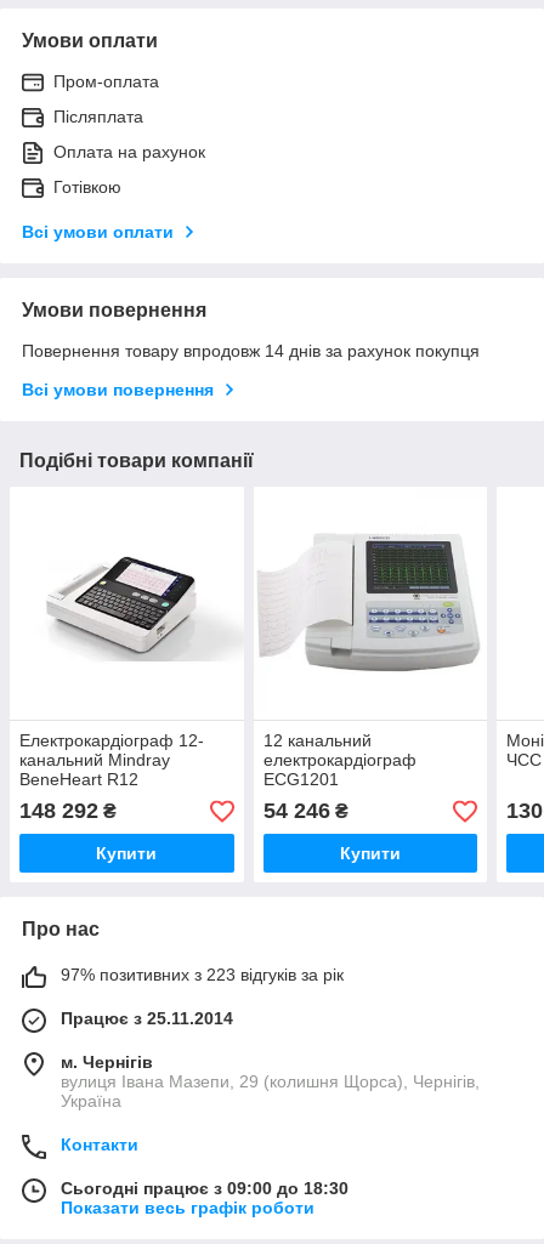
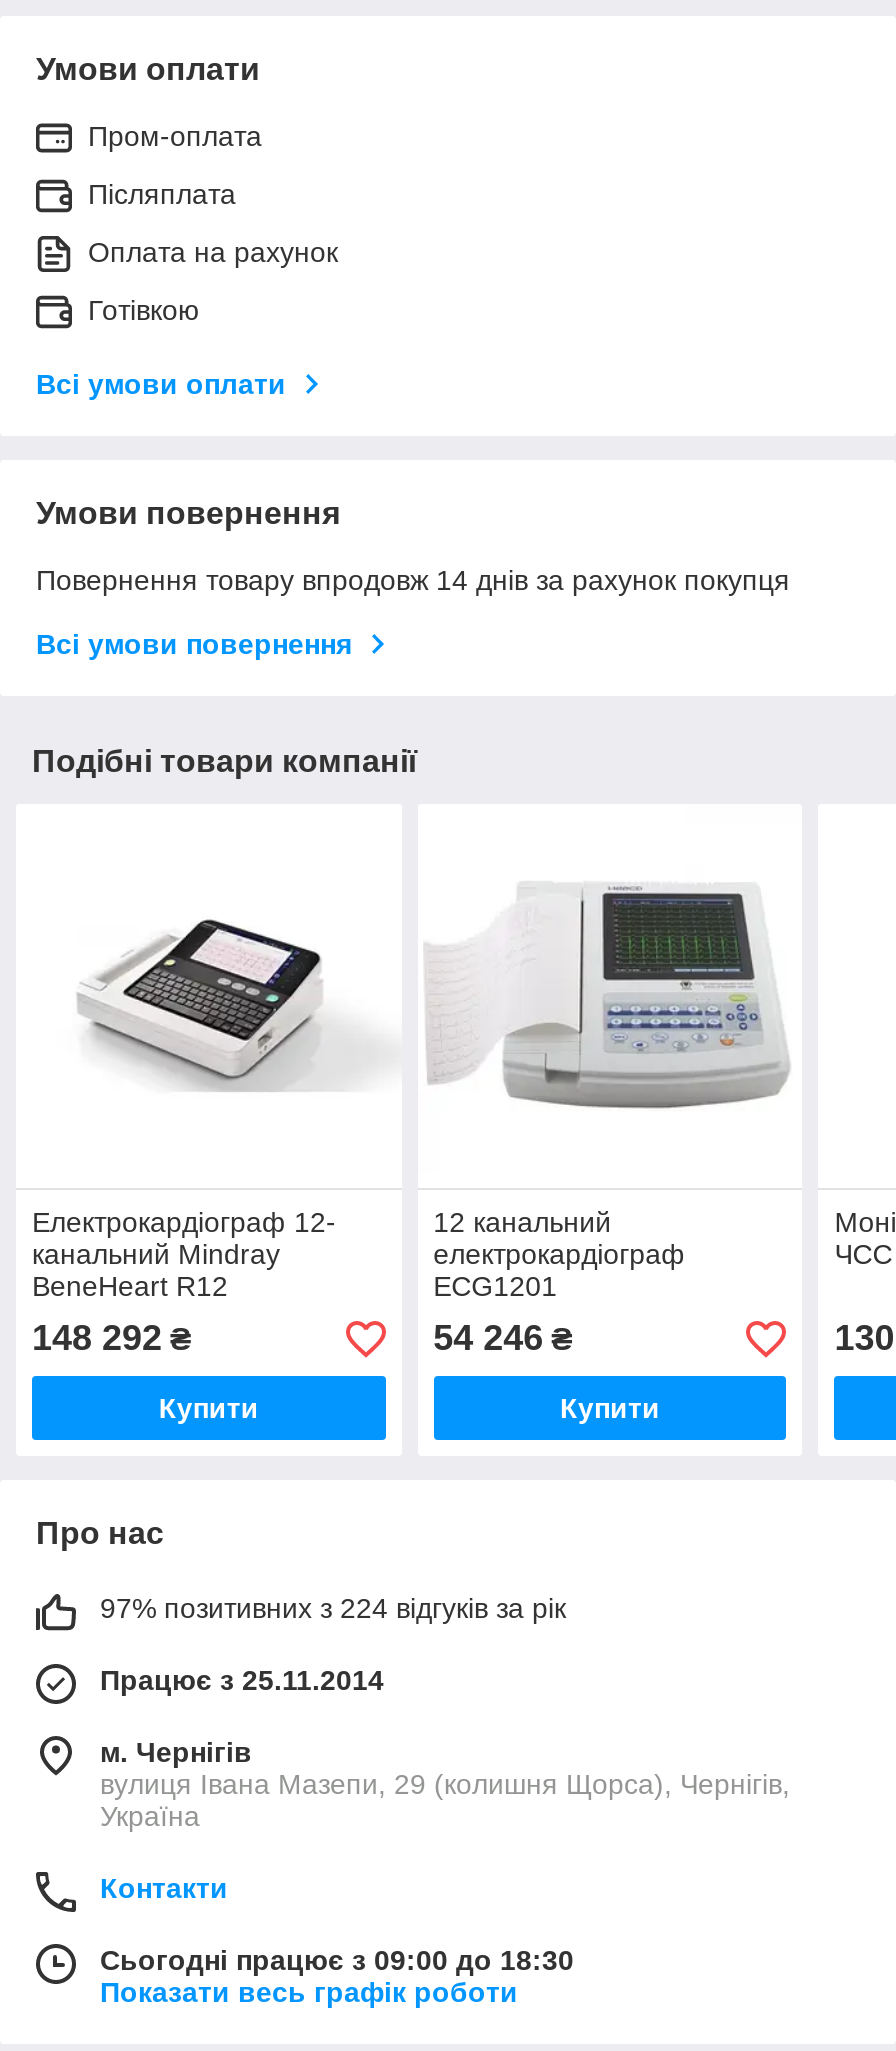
[61,965,344,985] 97% позитивних з 223 відгуків за рік -> [100,1593,566,1625] 97% позитивних з 224 відгуків за рік

